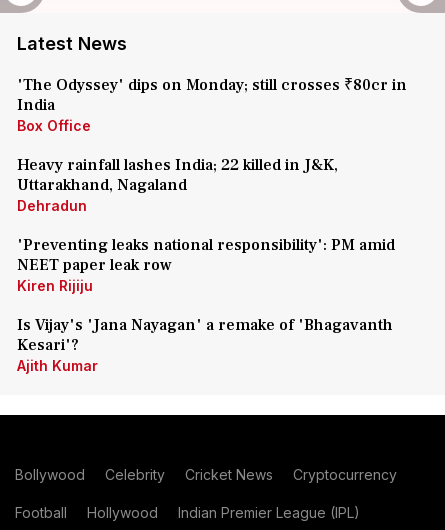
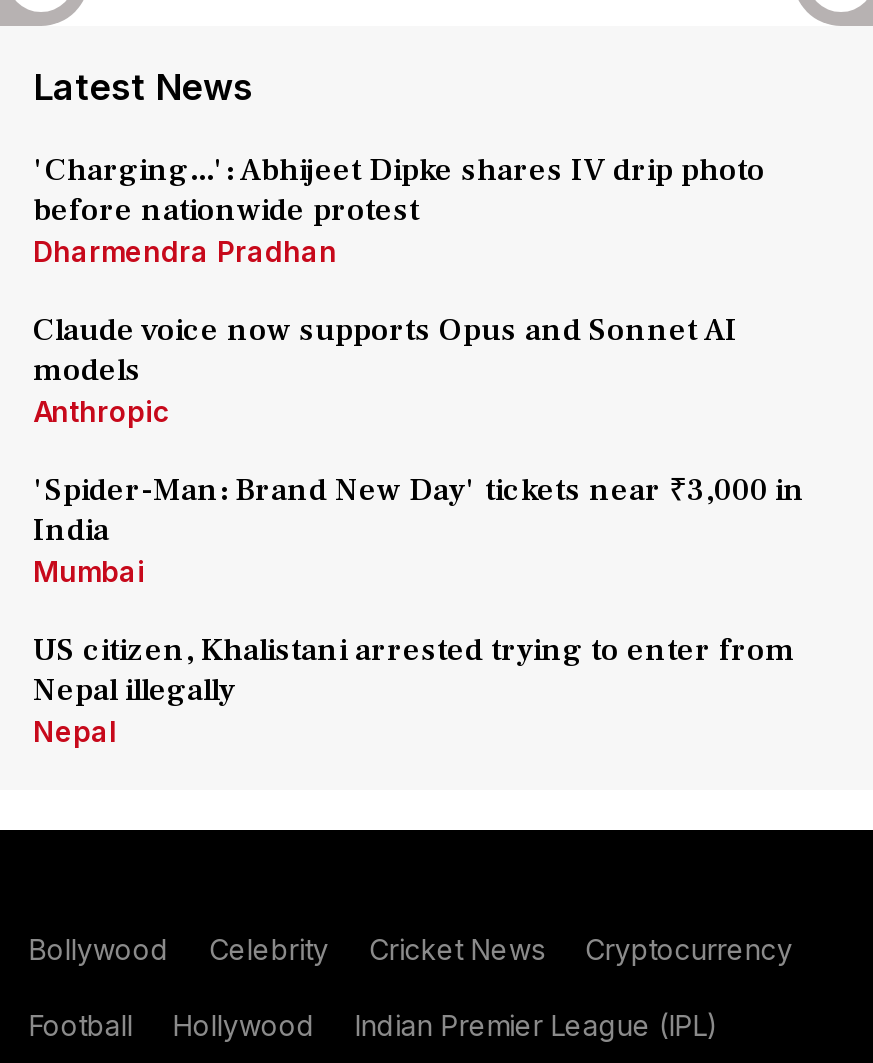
[17,75,407,95] 'The Odyssey' dips on Monday; still crosses ₹80cr in -> [33,150,805,510] 'Charging...': Abhijeet Dipke shares IV drip photo | before nationwide protest | Dharmendra Pradhan | Claude voice now supports Opus and Sonnet AI | models | Anthropic | 'Spider-Man: Brand New Day' tickets near ₹3,000 in
moved [17,95,55,115] -> [33,510,109,550]: India
[17,117,395,374] Box Office | Heavy rainfall lashes India; 22 killed in J&K, | Uttarakhand, Nagaland | Dehradun | 'Preventing leaks national responsibility': PM amid | NEET paper leak row | Kiren Rijiju | Is Vijay's 'Jana Nayagan' a remake of 'Bhagavanth | Kesari'? | Ajith Kumar -> [33,554,795,748] Mumbai | US citizen, Khalistani arrested trying to enter from | Nepal illegally | Nepal

